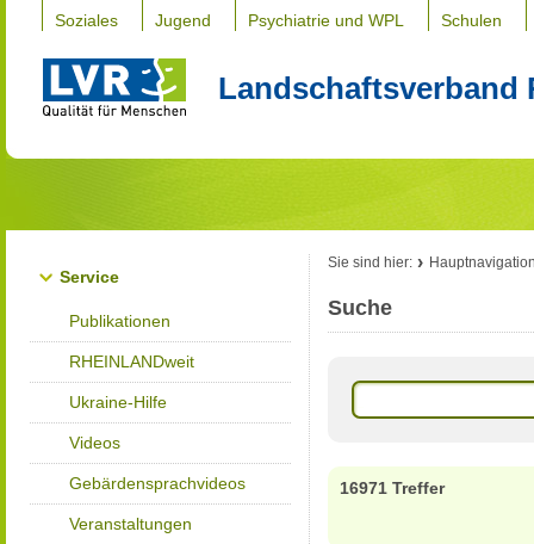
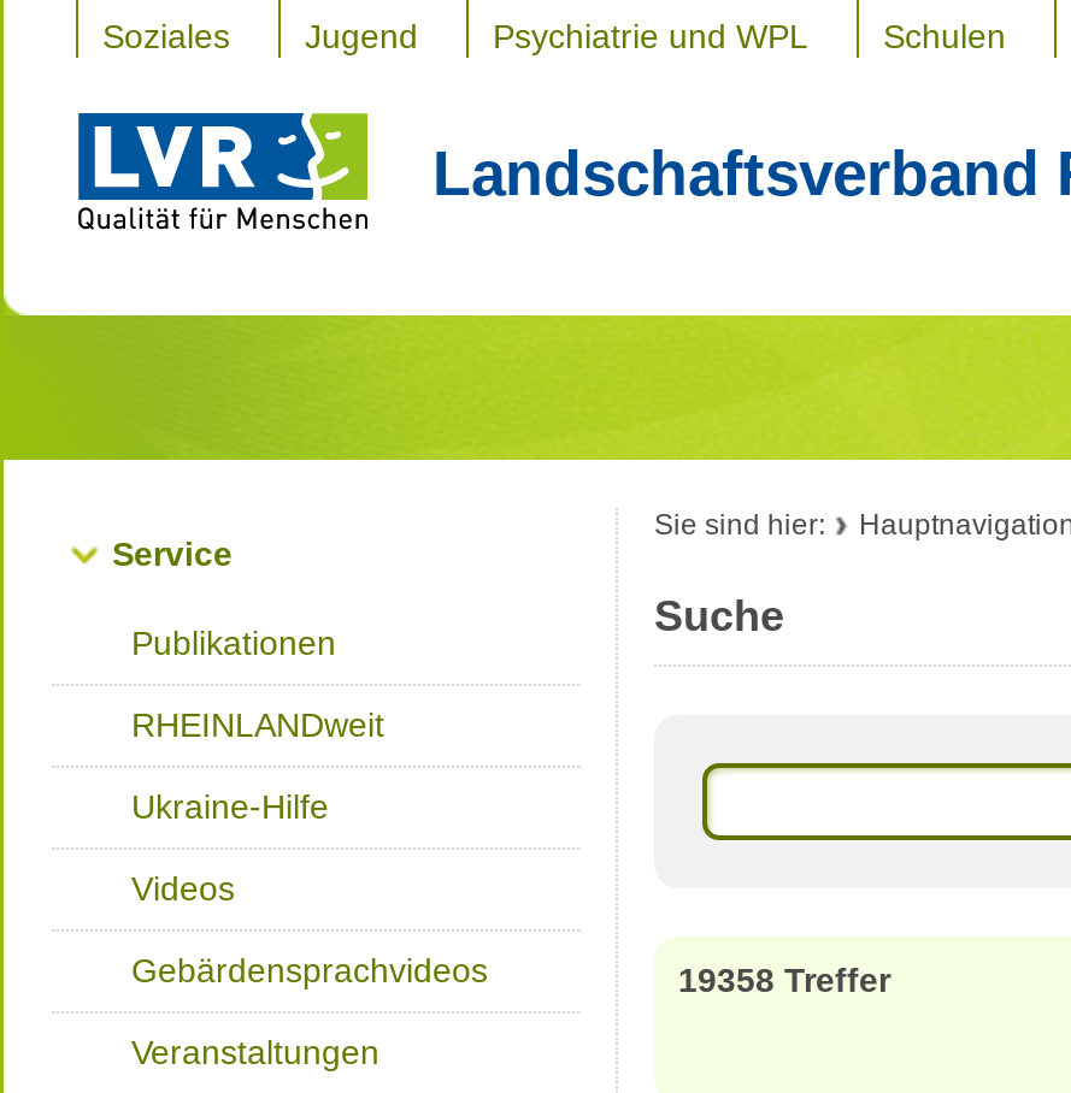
[340,478,445,497] 16971 Treffer -> [678,961,890,999] 19358 Treffer

